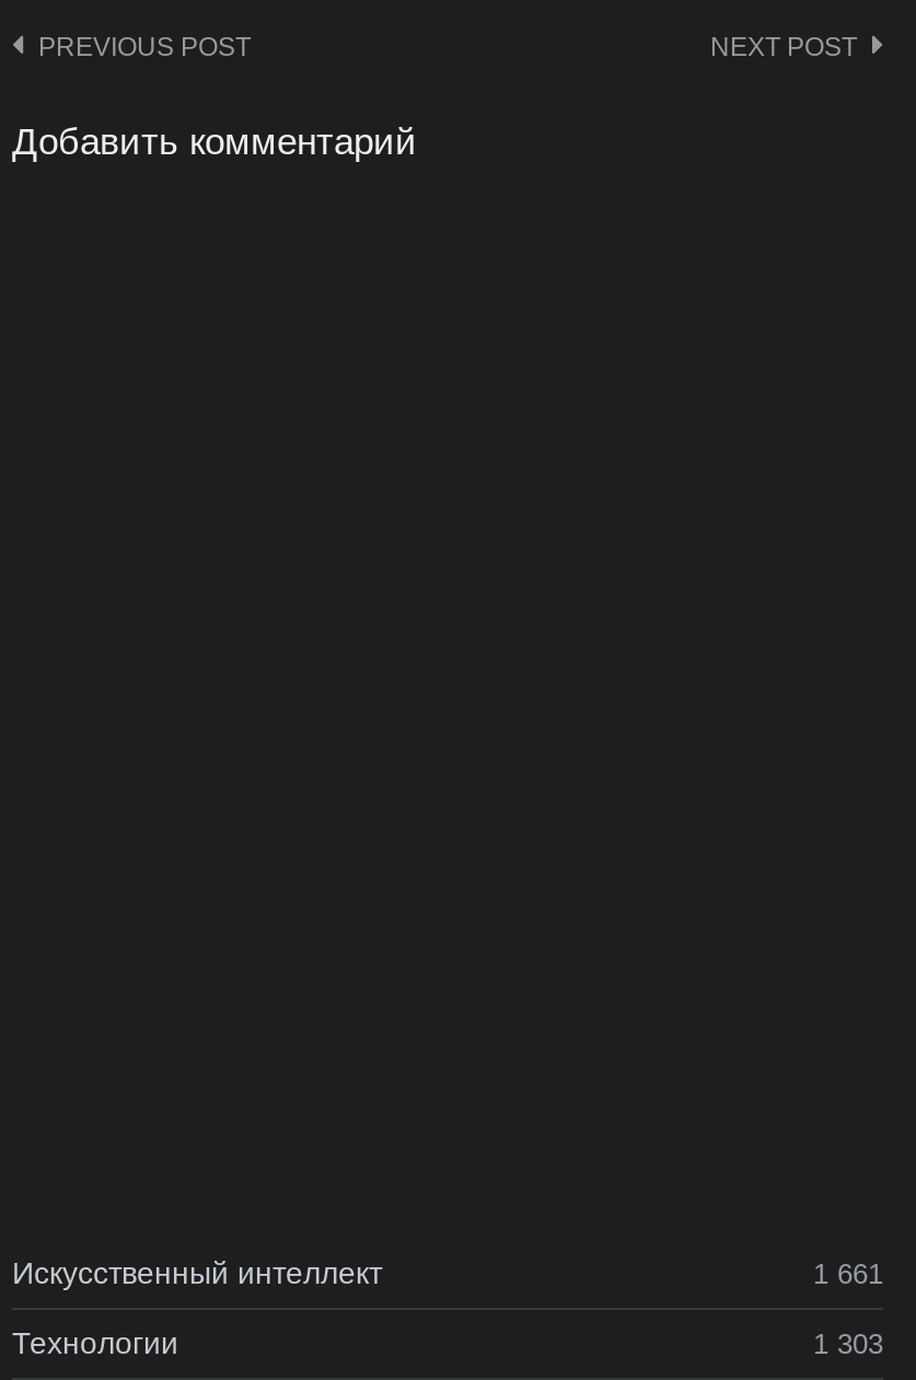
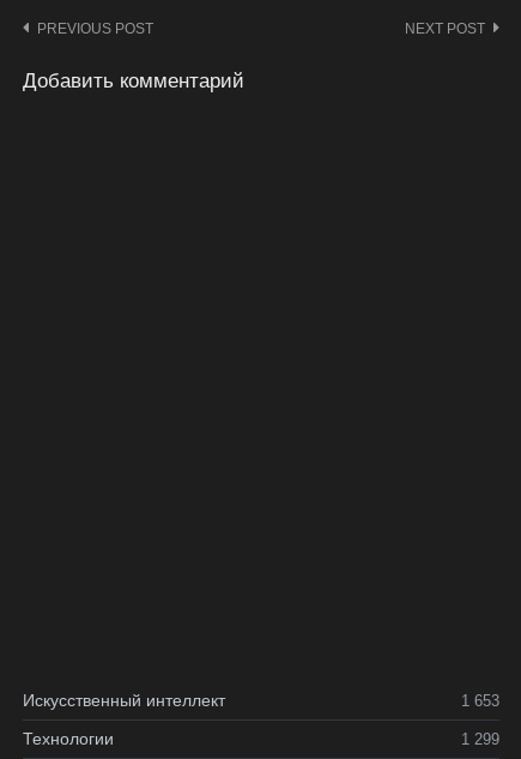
[813,1257,883,1290] 1 661 -> [461,692,499,710] 1 653
[813,1327,883,1360] 1 303 -> [461,730,499,748] 1 299

